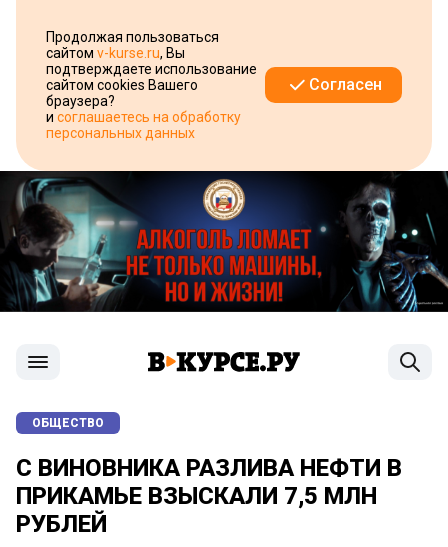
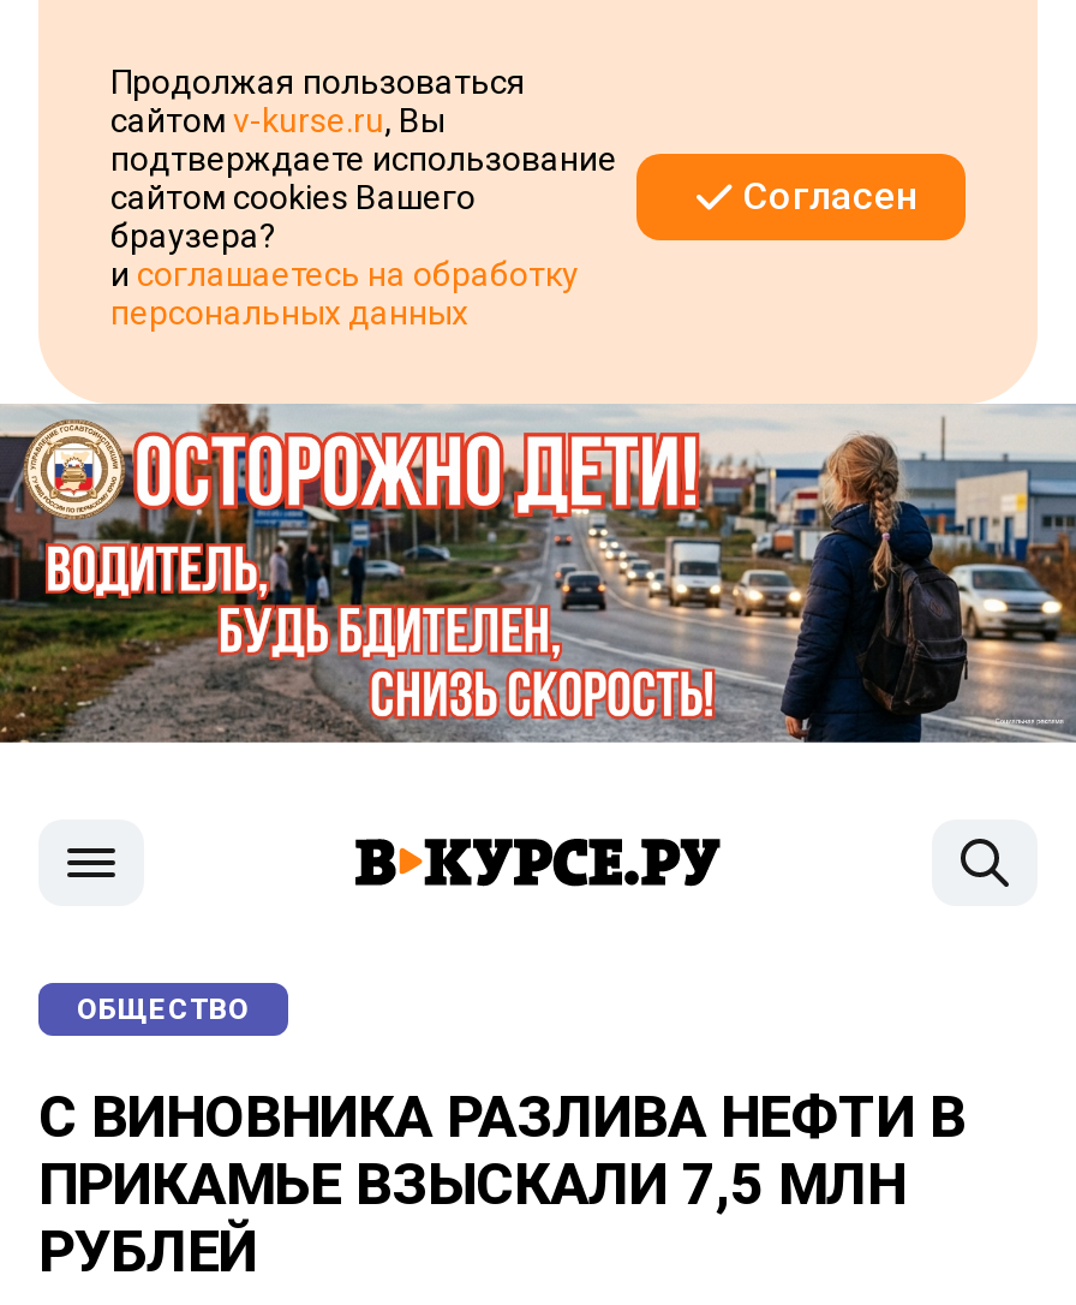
[3,170,445,313] [image] -> [7,401,1069,745] [image]

